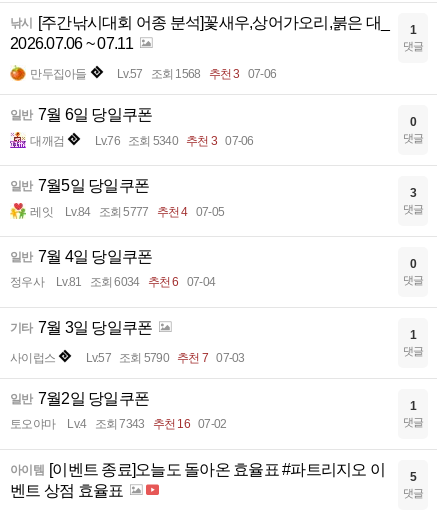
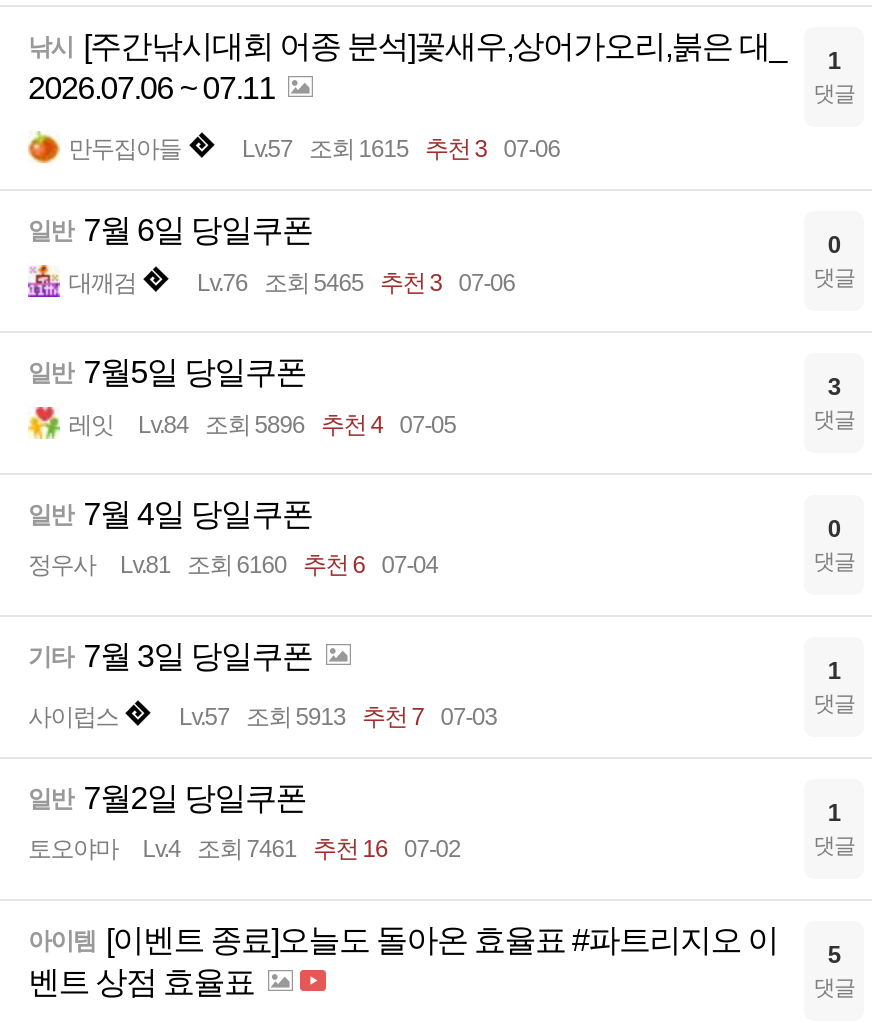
[117,67,276,81] Lv.57 조회 1568 추천 3 07-06 -> [242,135,560,163] Lv.57 조회 1615 추천 3 07-06
[94,134,253,148] Lv.76 조회 5340 추천 3 07-06 -> [197,269,515,297] Lv.76 조회 5465 추천 3 07-06
[30,205,224,219] 레잇 Lv.84 조회 5777 추천 4 07-05 -> [68,411,456,439] 레잇 Lv.84 조회 5896 추천 4 07-05
[10,275,215,289] 정우사 Lv.81 조회 6034 추천 6 07-04 -> [28,551,438,579] 정우사 Lv.81 조회 6160 추천 6 07-04
[85,351,244,365] Lv.57 조회 5790 추천 7 07-03 -> [179,703,497,731] Lv.57 조회 5913 추천 7 07-03
[10,417,226,431] 토오야마 Lv.4 조회 7343 추천 16 07-02 -> [28,835,460,863] 토오야마 Lv.4 조회 7461 추천 16 07-02

